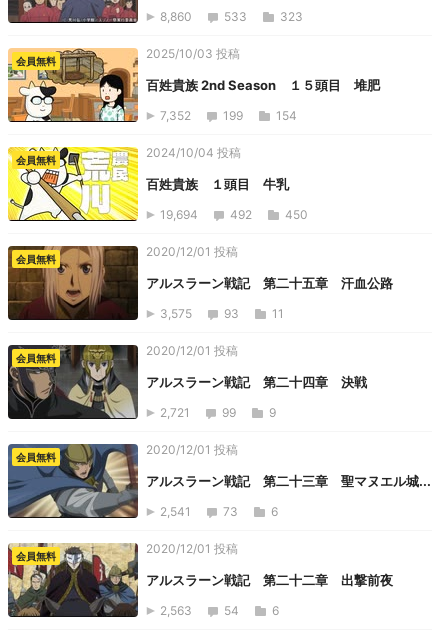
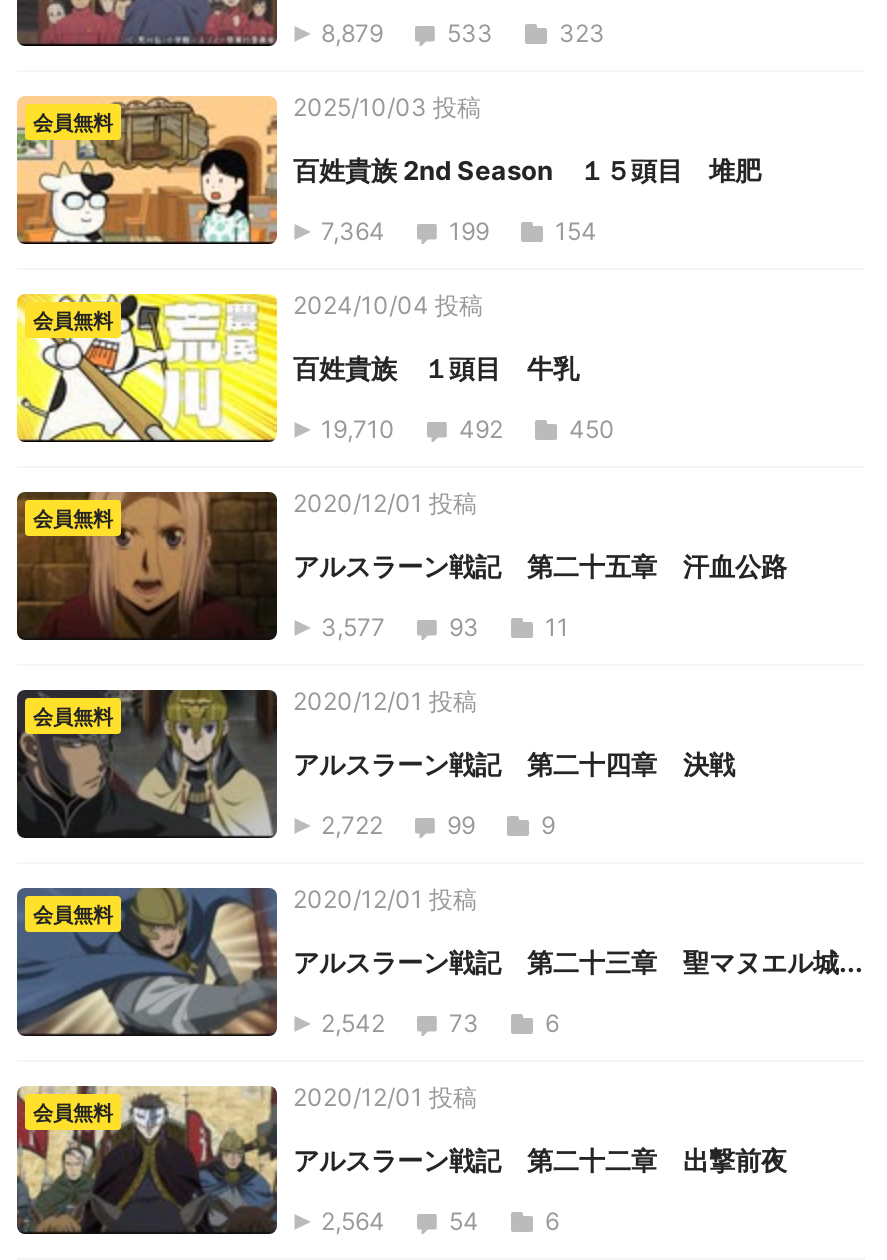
[160,9,192,24] 8,860 -> [321,18,383,48] 8,879
[160,108,191,123] 7,352 -> [321,216,385,246] 7,364
[160,207,198,222] 19,694 -> [321,414,395,444] 19,710
[160,306,192,321] 3,575 -> [321,612,385,642] 3,577
[160,405,190,420] 2,721 -> [321,810,383,840] 2,722
[160,504,191,519] 2,541 -> [321,1008,385,1038] 2,542
[160,603,192,618] 2,563 -> [321,1206,385,1236] 2,564

